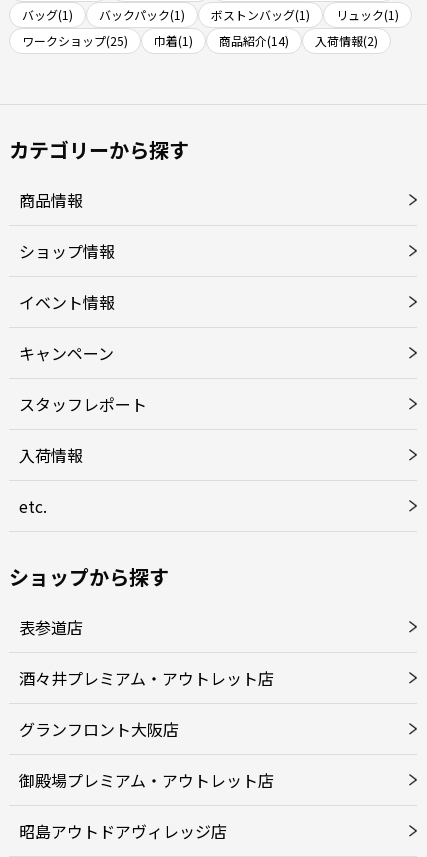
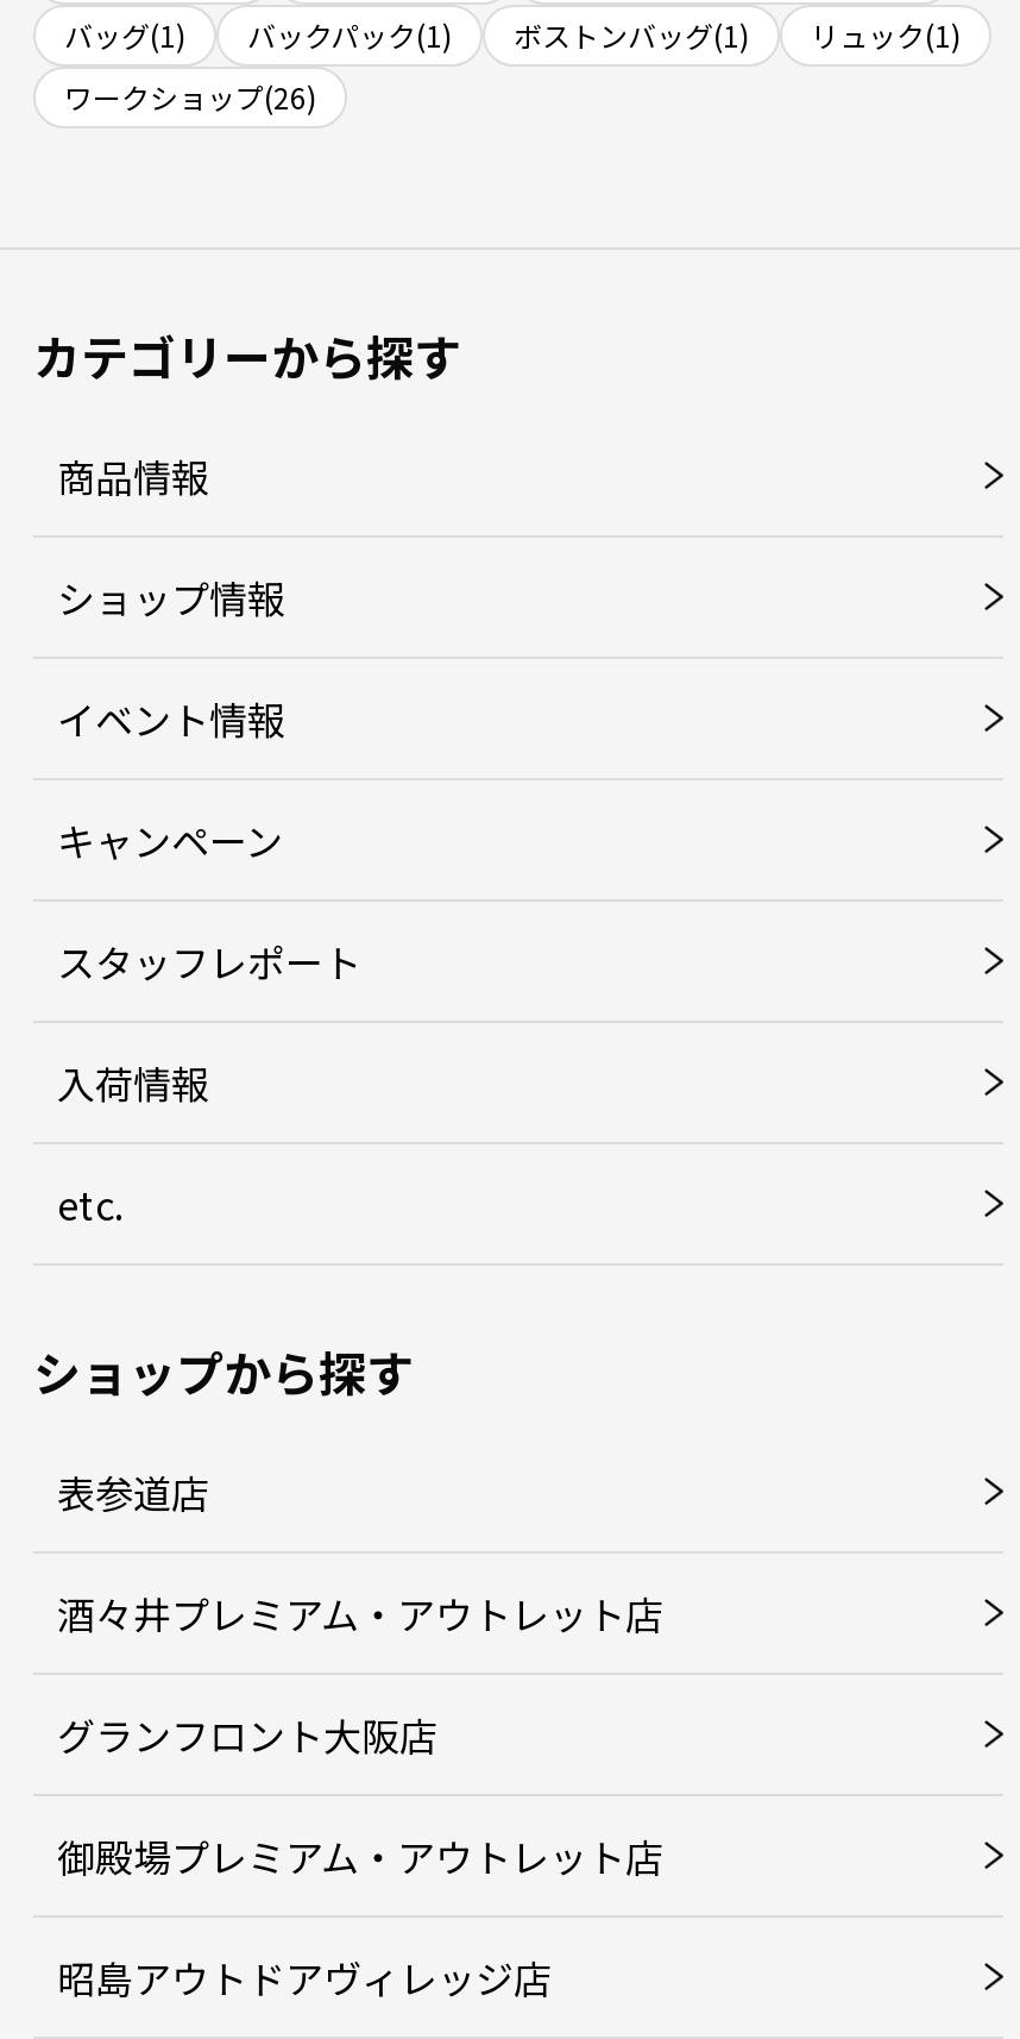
[22,32,378,49] ワークショップ(25) | 巾着(1) | 商品紹介(14) | 入荷情報(2) -> [64,76,316,117] ワークショップ(26)

